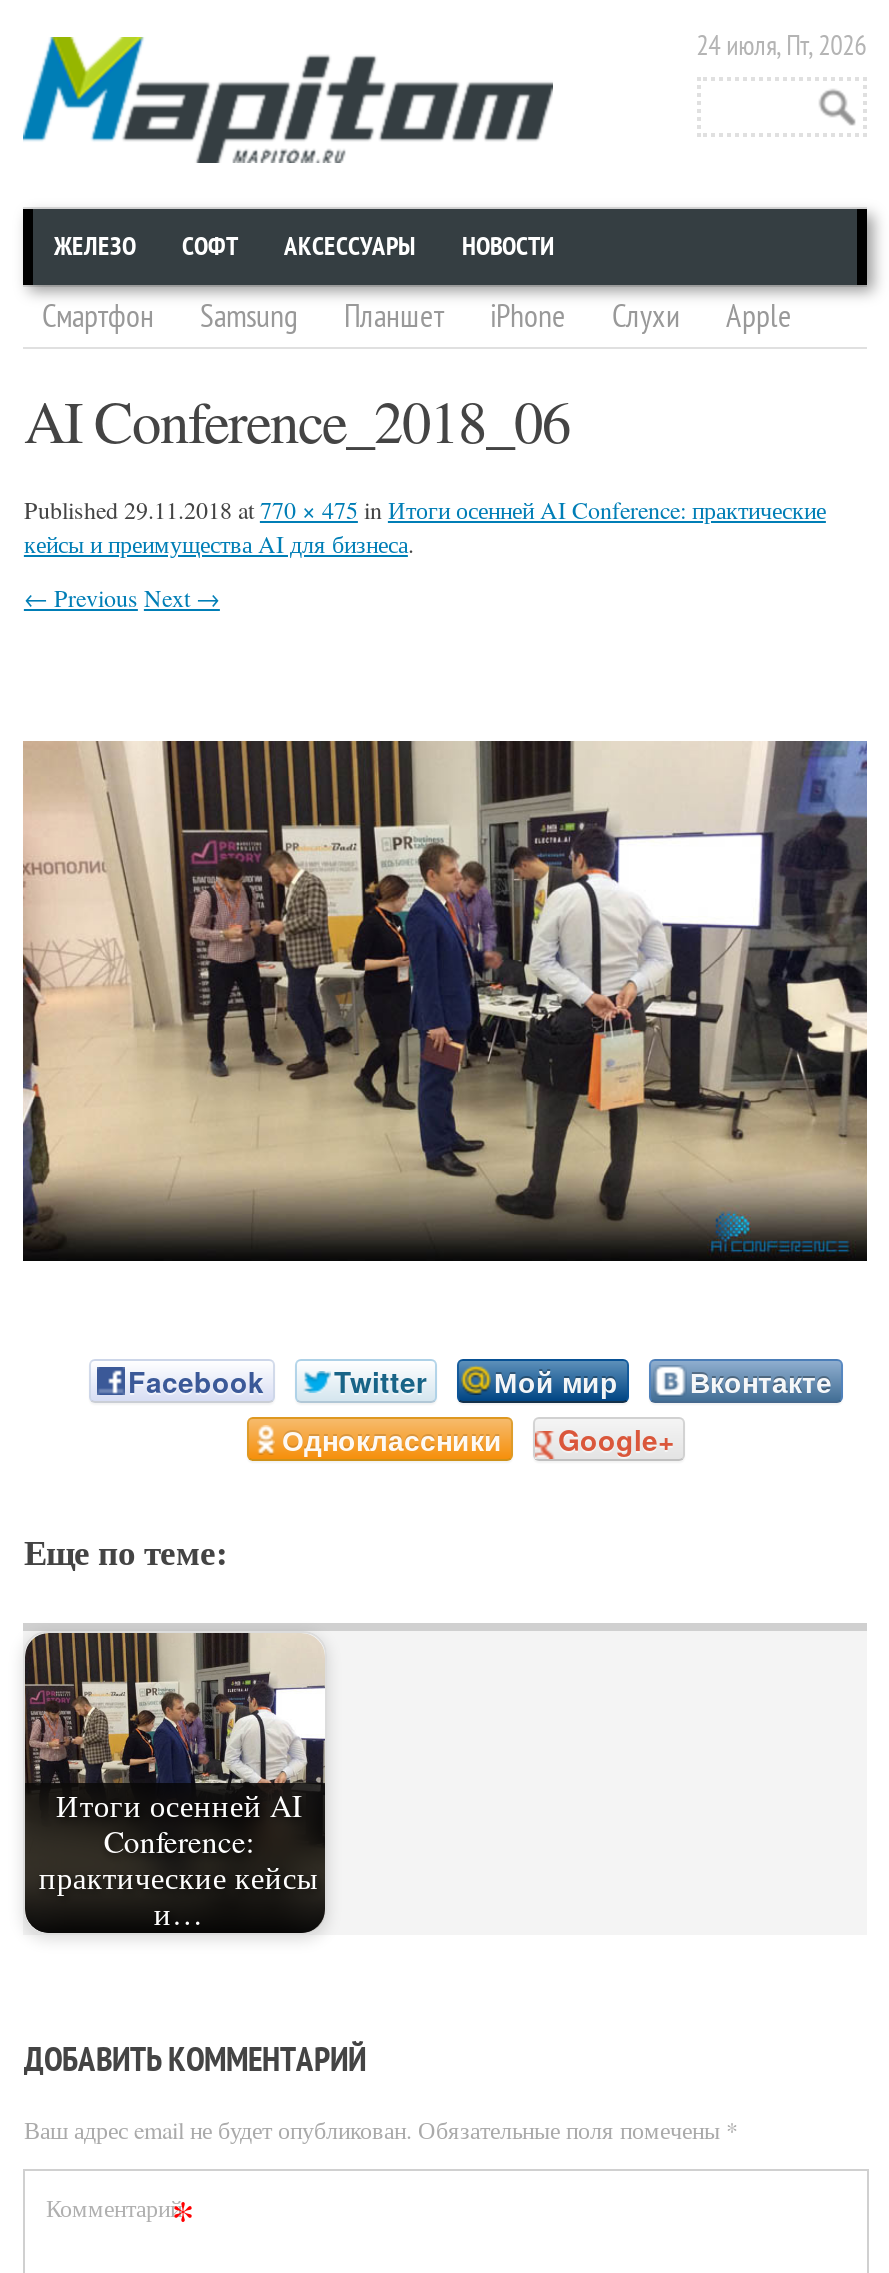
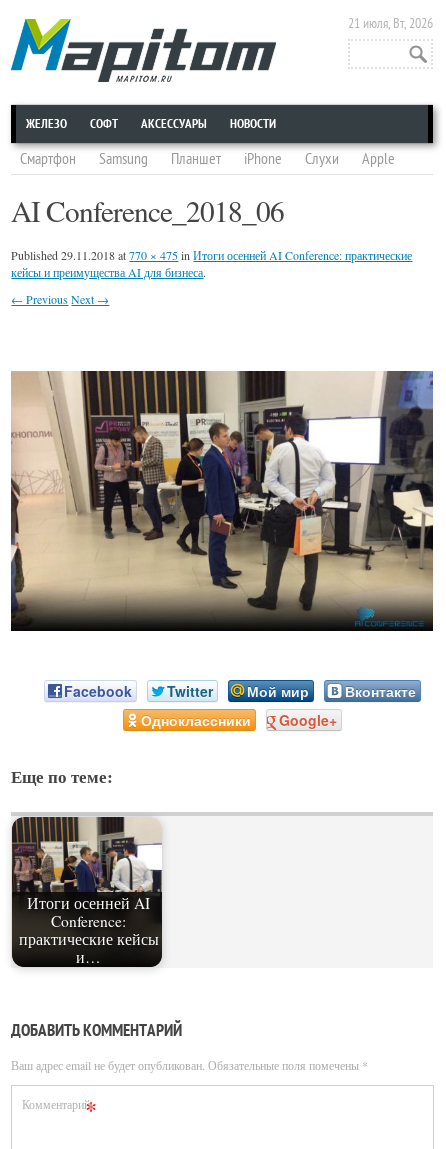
[696,29,866,63] 24 июля, Пт, 2026 -> [348,15,433,32] 21 июля, Вт, 2026

